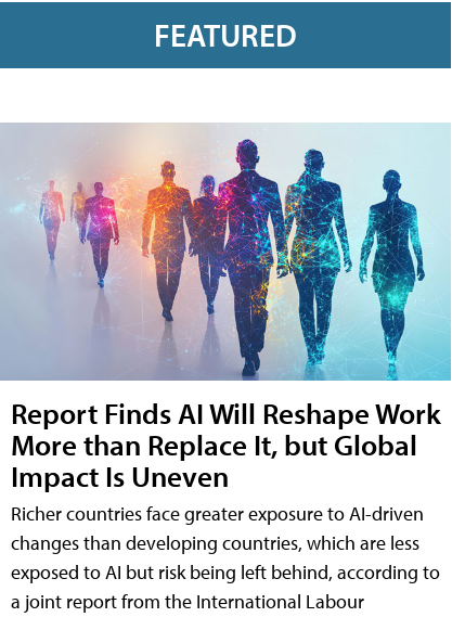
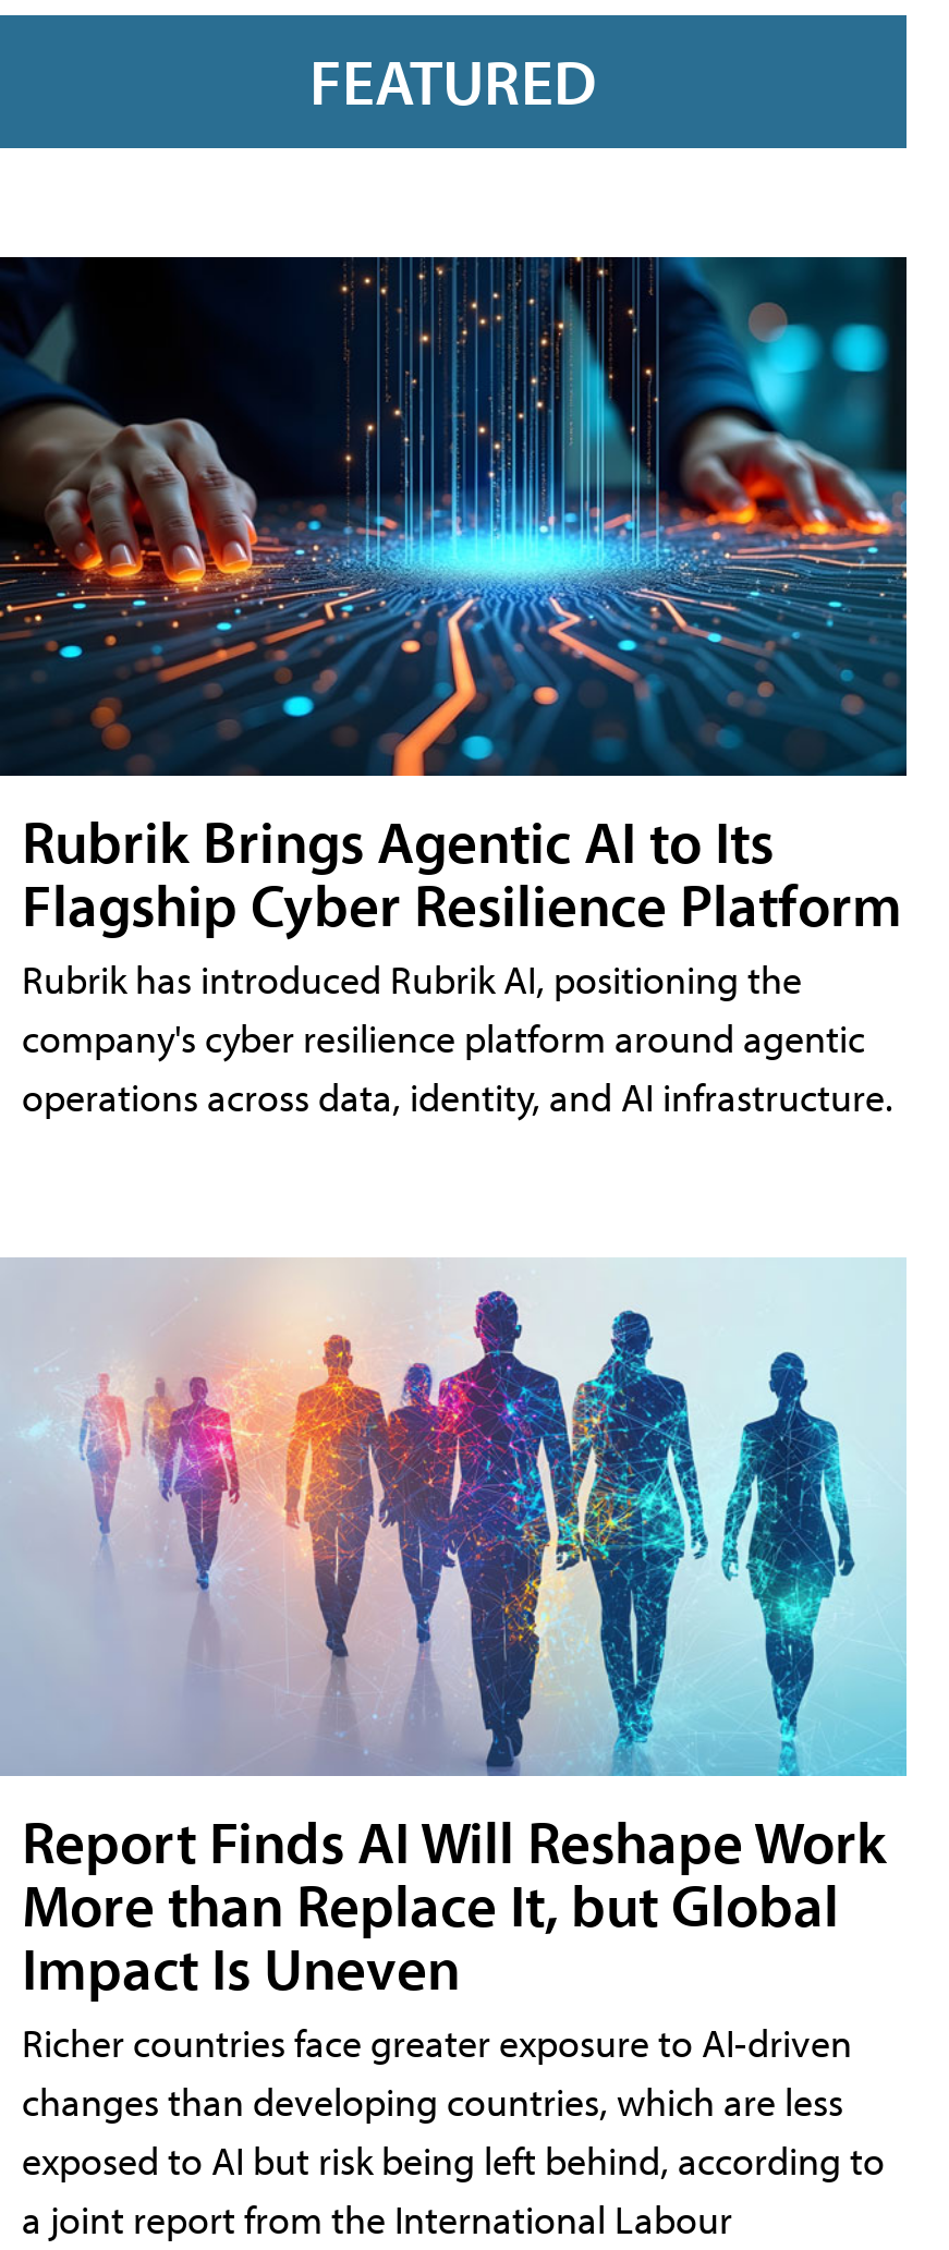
none -> [7,255,909,1122] [image] | Rubrik Brings Agentic AI to Its | Flagship Cyber Resilience Platform | Rubrik has introduced Rubrik AI, positioning the | company's cyber resilience platform around agentic | operations across data, identity, and AI infrastructure.

